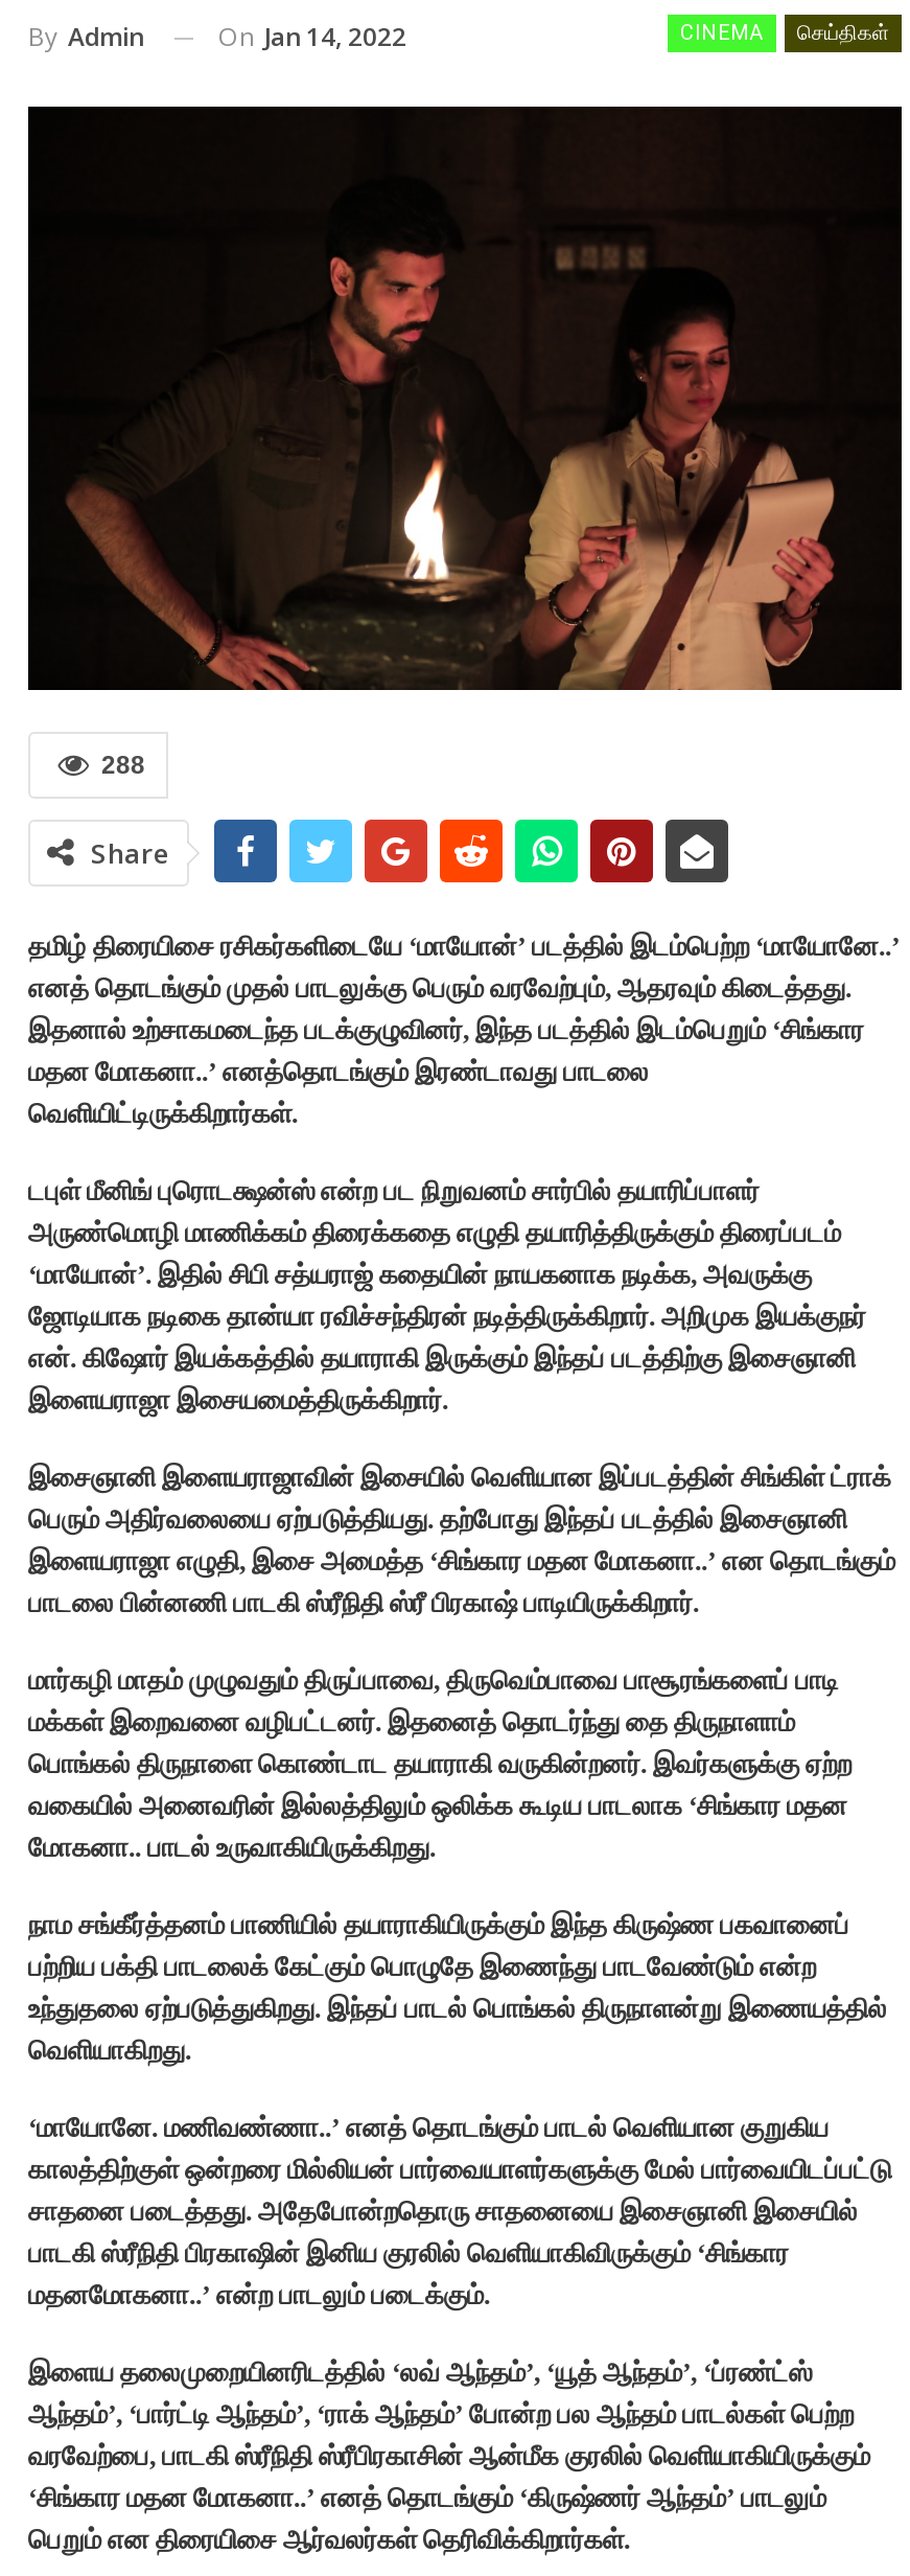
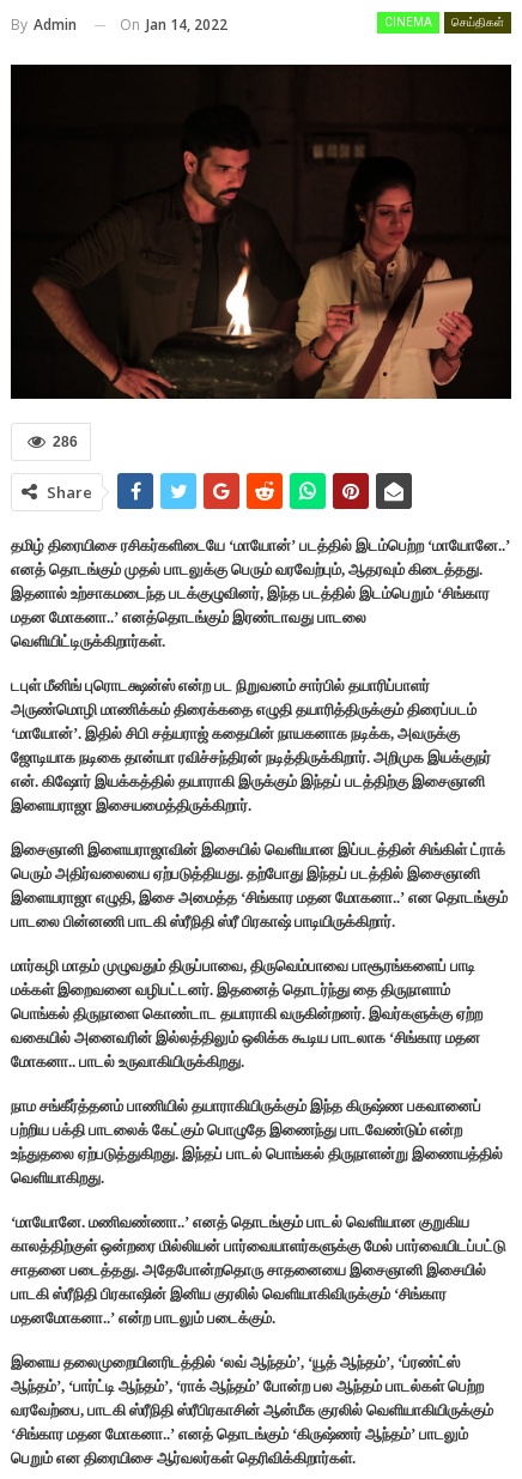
[101,750,145,779] 288 -> [53,433,78,450] 286

